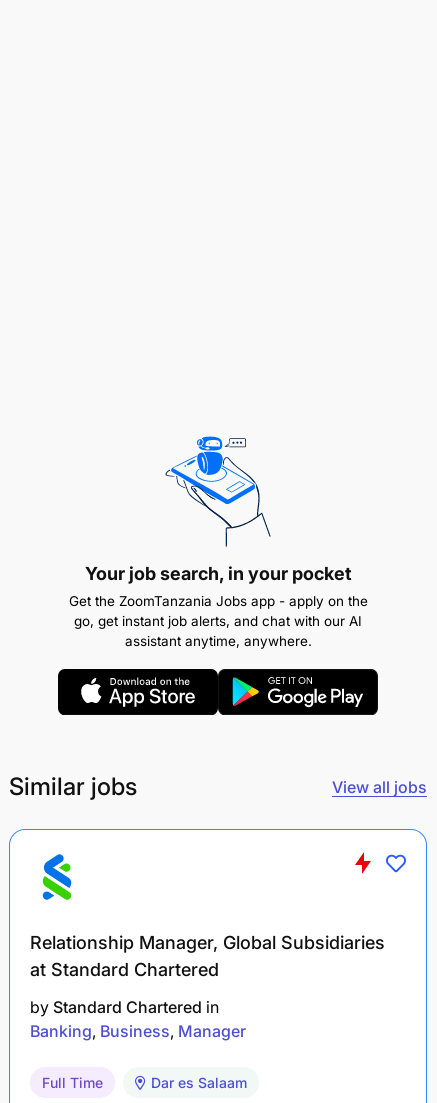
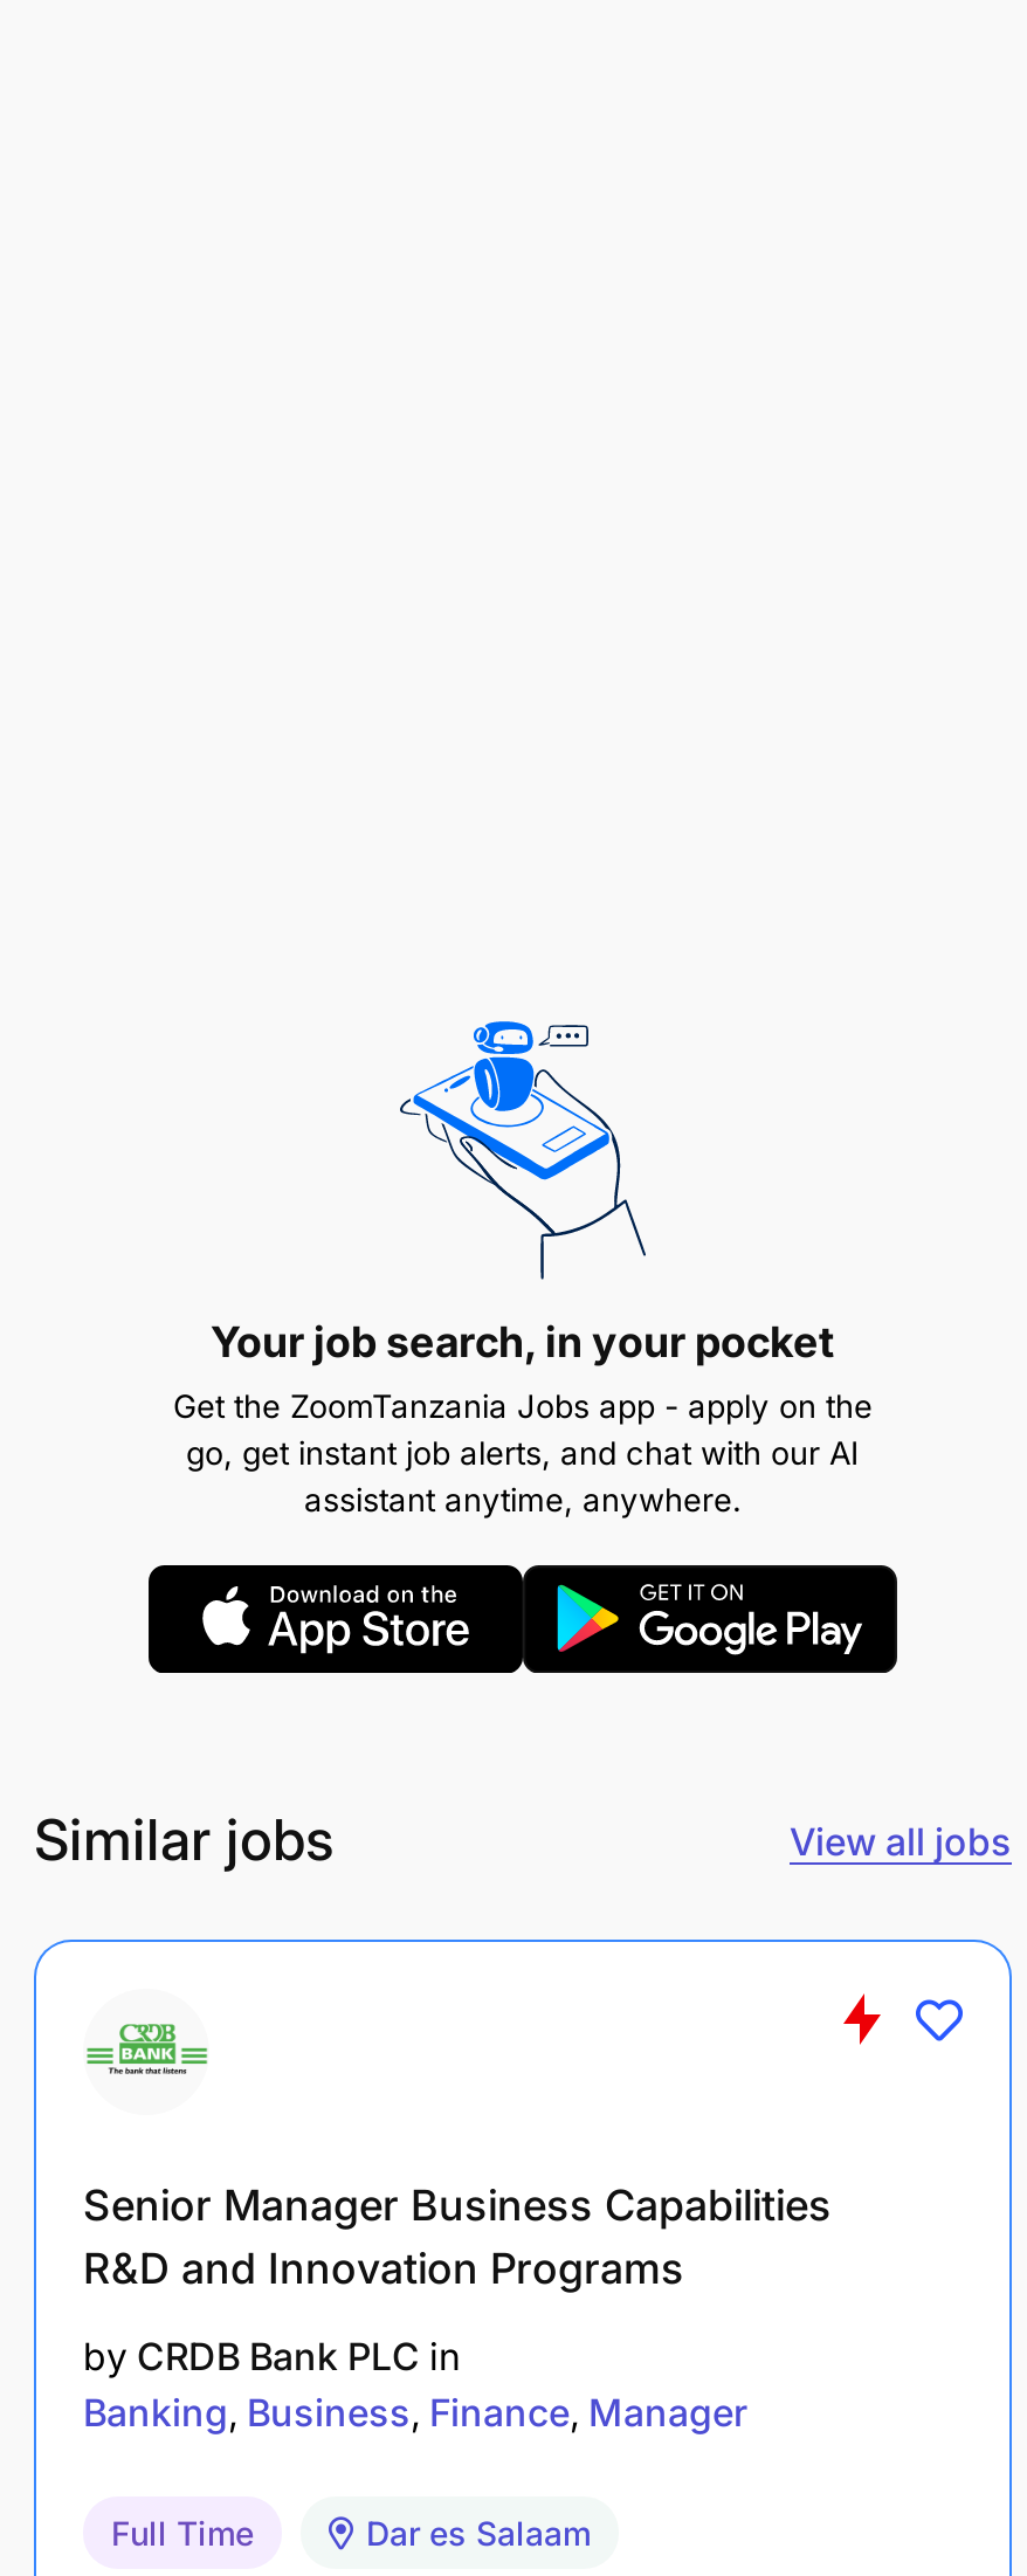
[30,853,385,980] [image] | Relationship Manager, Global Subsidiaries | at Standard Chartered -> [83,1998,832,2292] [image] | Senior Manager Business Capabilities | R&D and Innovation Programs
[30,997,246,1041] by Standard Chartered in | Banking Business Manager -> [83,2332,747,2435] by CRDB Bank PLC in | Banking Business Finance Manager

